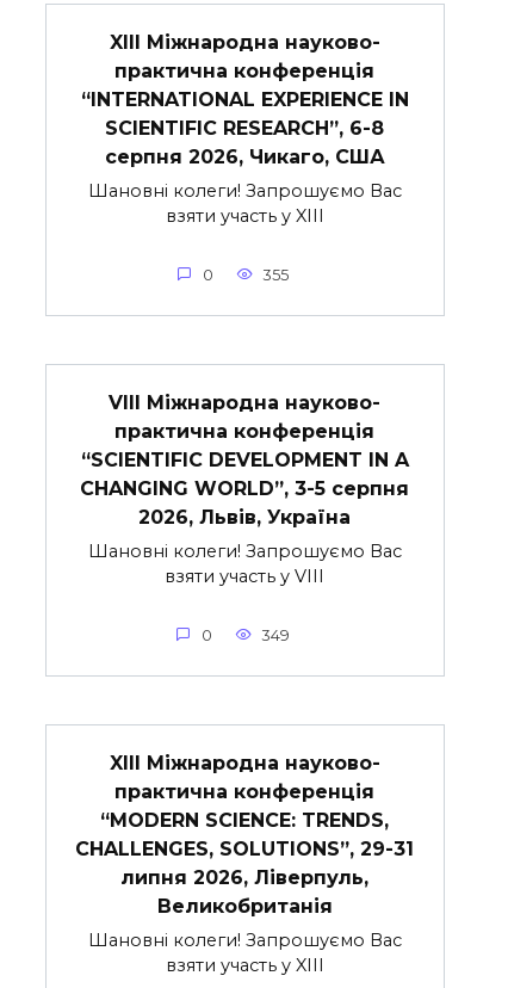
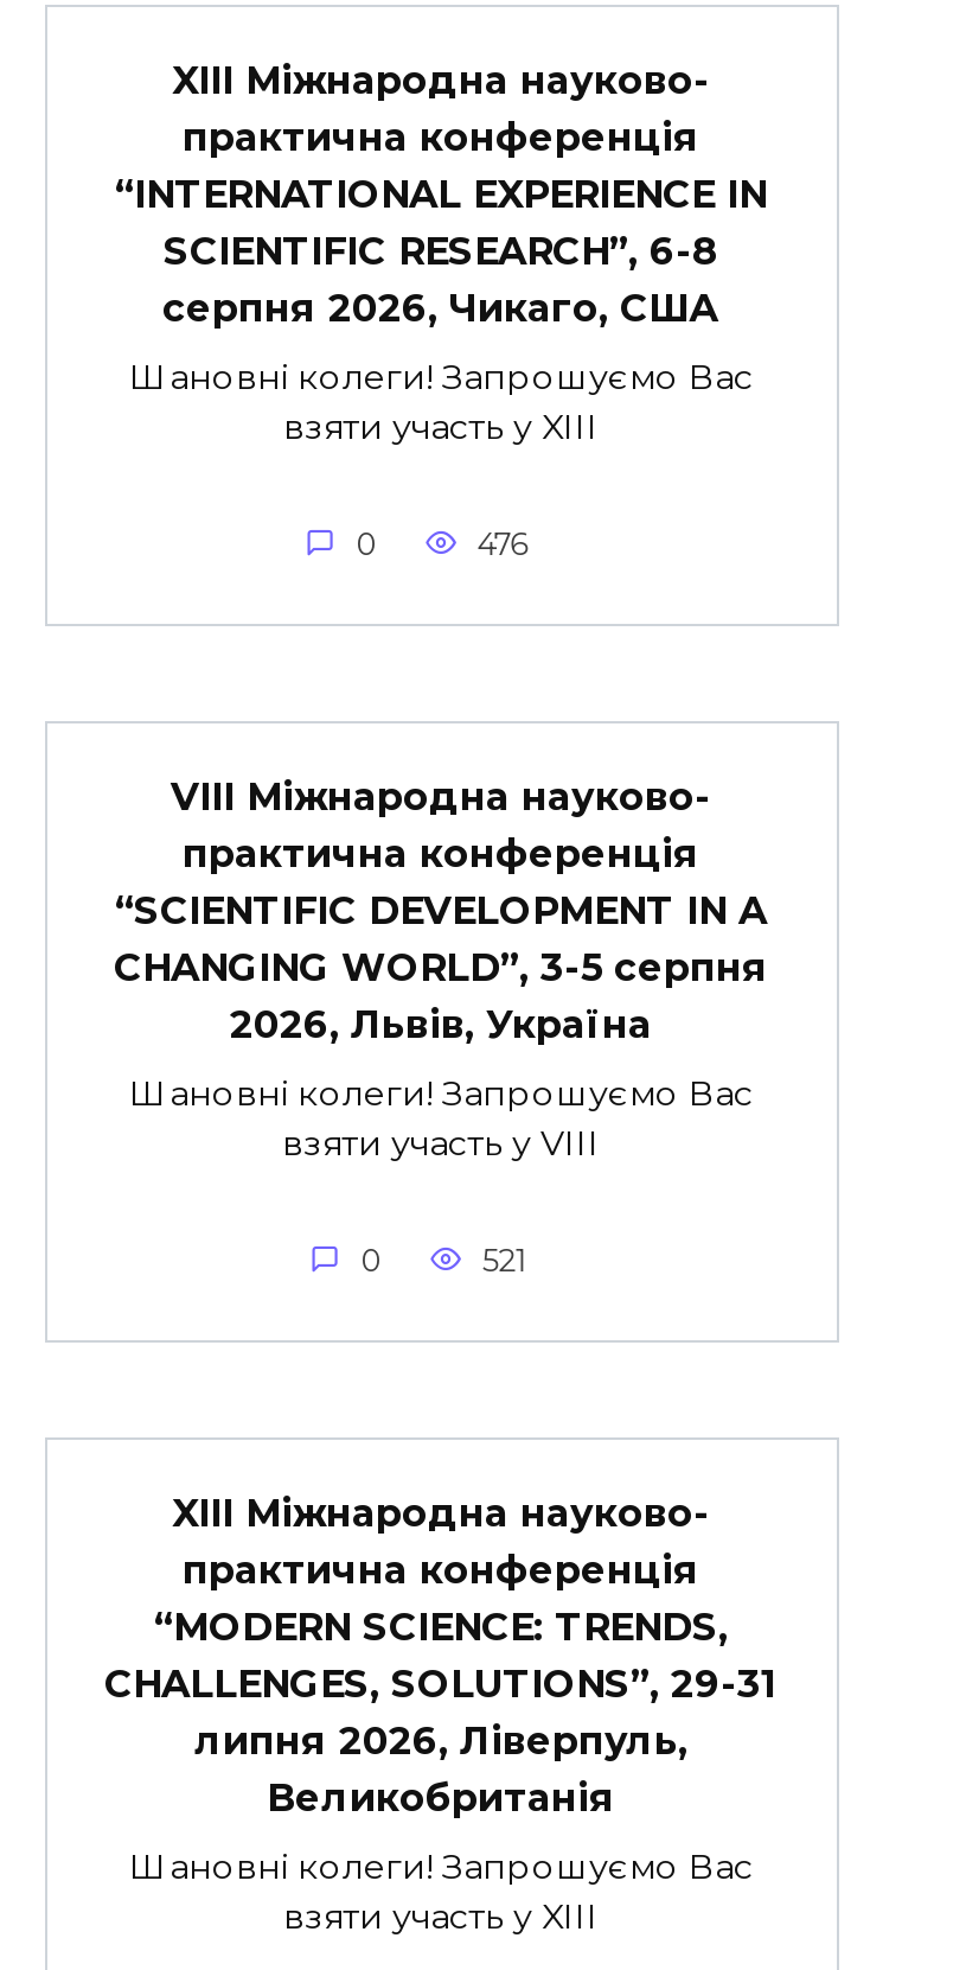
[263,266,289,284] 355 -> [477,526,529,562] 476
[261,626,290,644] 349 -> [482,1243,524,1278] 521

